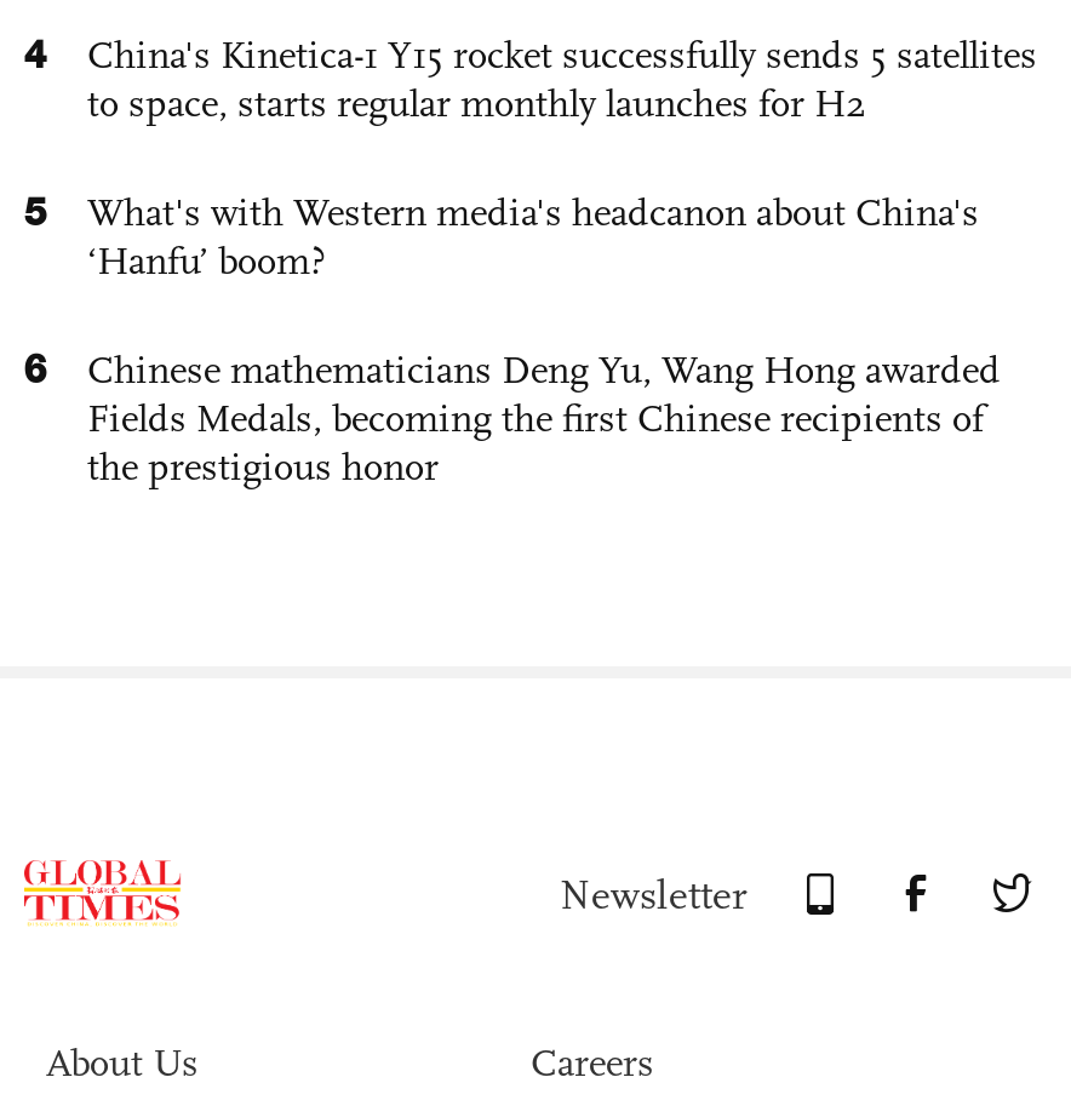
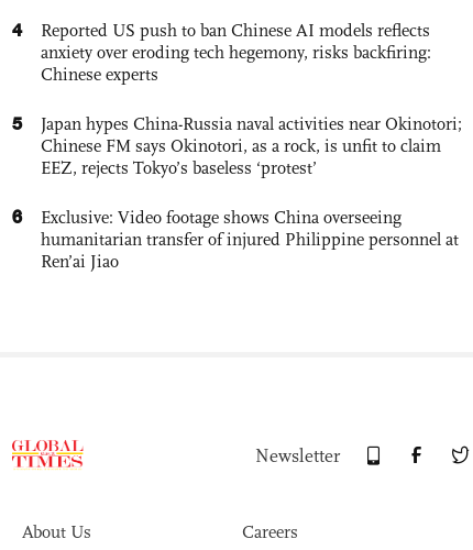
[87,31,1037,126] China's Kinetica-1 Y15 rocket successfully sends 5 satellites | to space, starts regular monthly launches for H2 -> [41,20,431,84] Reported US push to ban Chinese AI models reflects | anxiety over eroding tech hegemony, risks backfiring: | Chinese experts
[87,189,979,283] What's with Western media's headcanon about China's | ‘Hanfu’ boom? -> [41,113,462,178] Japan hypes China-Russia naval activities near Okinotori; | Chinese FM says Okinotori, as a rock, is unfit to claim | EEZ, rejects Tokyo’s baseless ‘protest’
[87,346,1001,489] Chinese mathematicians Deng Yu, Wang Hong awarded | Fields Medals, becoming the first Chinese recipients of | the prestigious honor -> [41,207,459,271] Exclusive: Video footage shows China overseeing | humanitarian transfer of injured Philippine personnel at | Ren’ai Jiao

